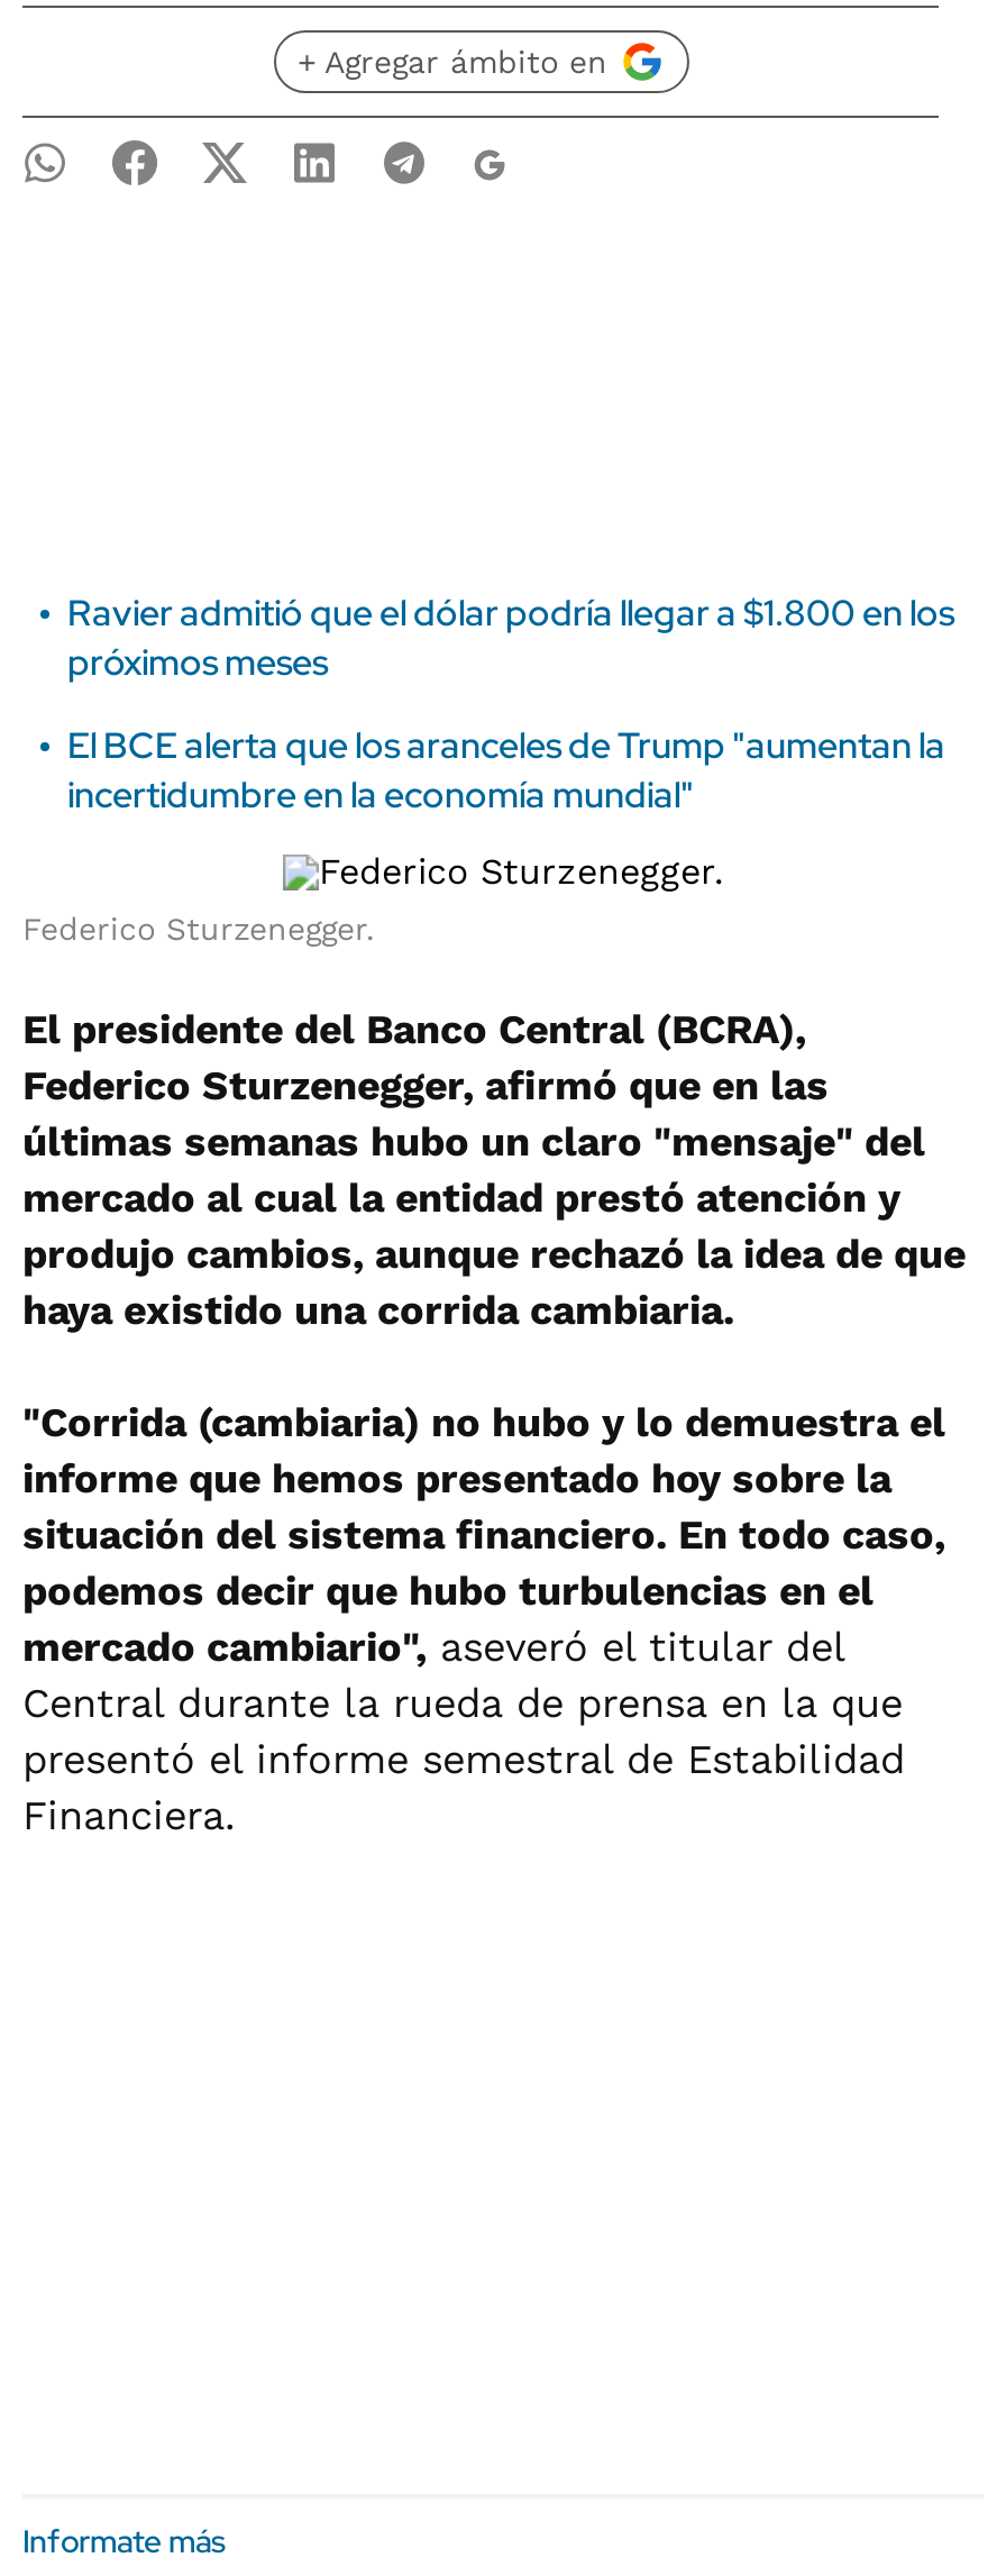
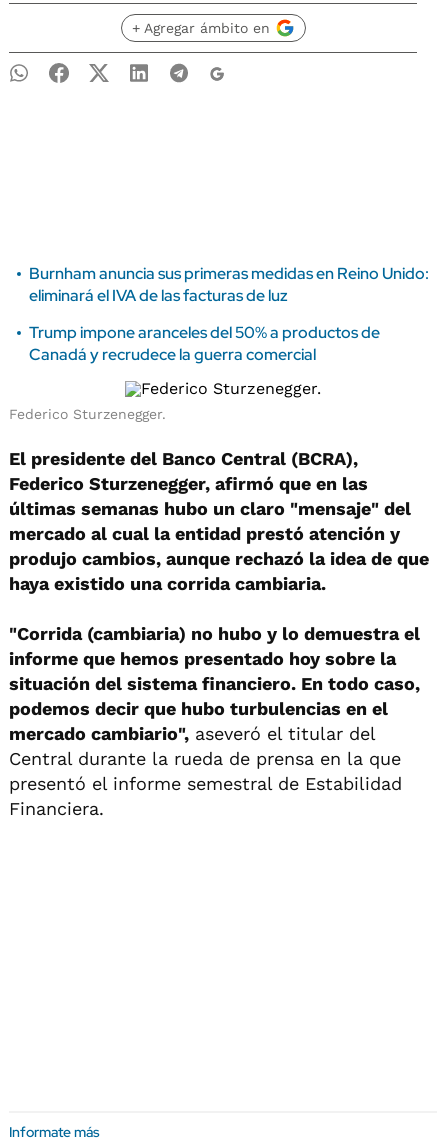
[67,590,954,686] Ravier admitió que el dólar podría llegar a $1.800 en los | próximos meses -> [29,263,429,306] Burnham anuncia sus primeras medidas en Reino Unido: | eliminará el IVA de las facturas de luz
[67,722,945,819] El BCE alerta que los aranceles de Trump "aumentan la | incertidumbre en la economía mundial" -> [29,322,380,365] Trump impone aranceles del 50% a productos de | Canadá y recrudece la guerra comercial

